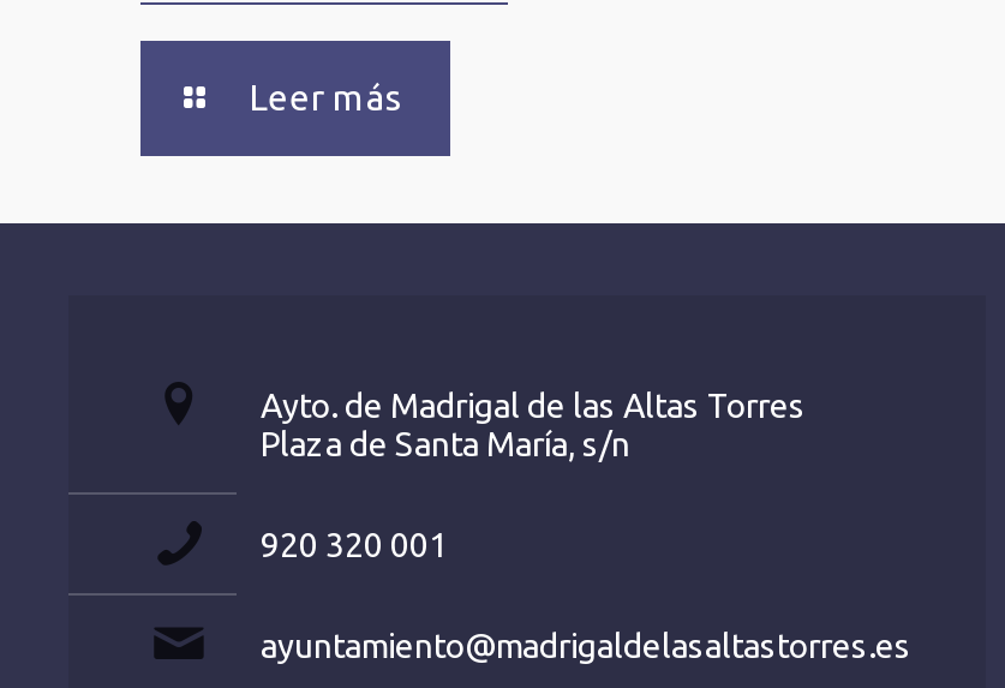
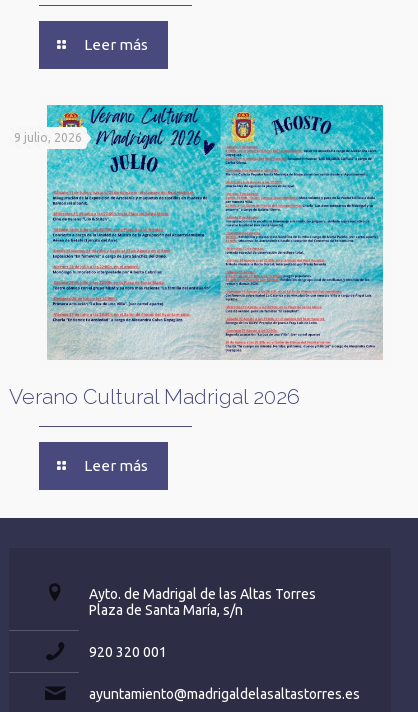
none -> [9,384,300,474] Verano Cultural Madrigal 2026 | Leer más
none -> [14,104,384,360] [image] | 9 julio, 2026

